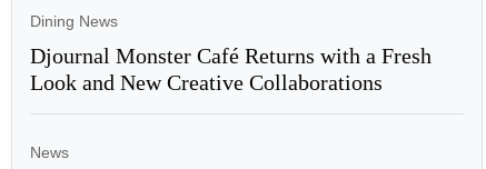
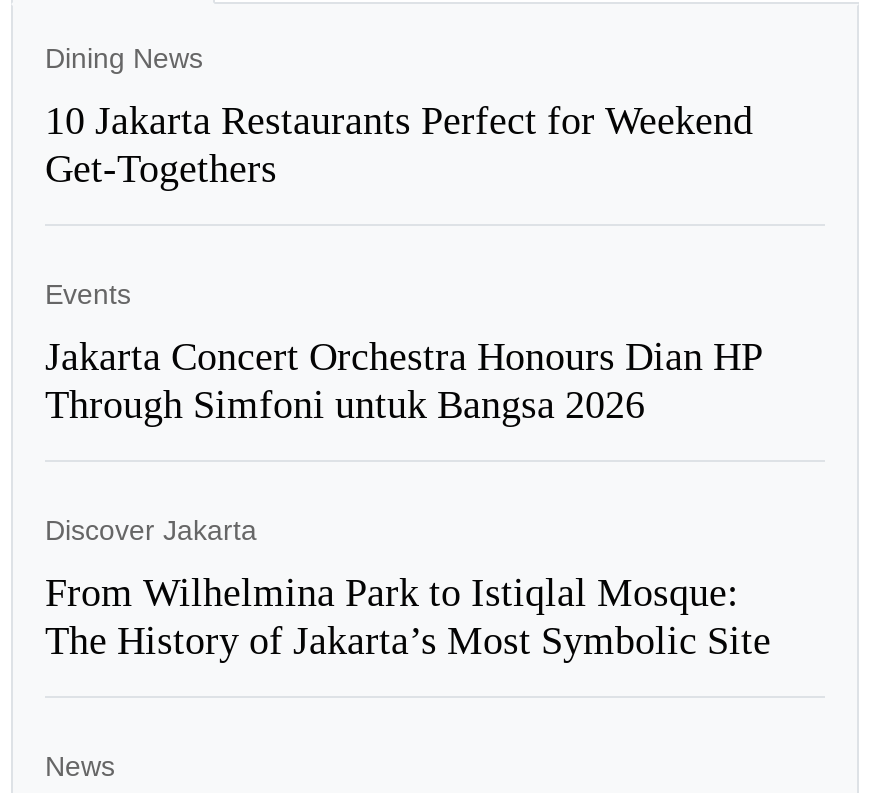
[30,44,432,95] Djournal Monster Café Returns with a Fresh | Look and New Creative Collaborations -> [45,99,771,663] 10 Jakarta Restaurants Perfect for Weekend | Get-Togethers | Events | Jakarta Concert Orchestra Honours Dian HP | Through Simfoni untuk Bangsa 2026 | Discover Jakarta | From Wilhelmina Park to Istiqlal Mosque: | The History of Jakarta’s Most Symbolic Site

